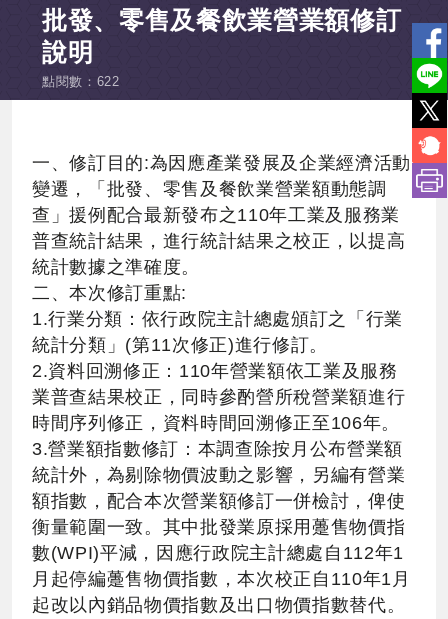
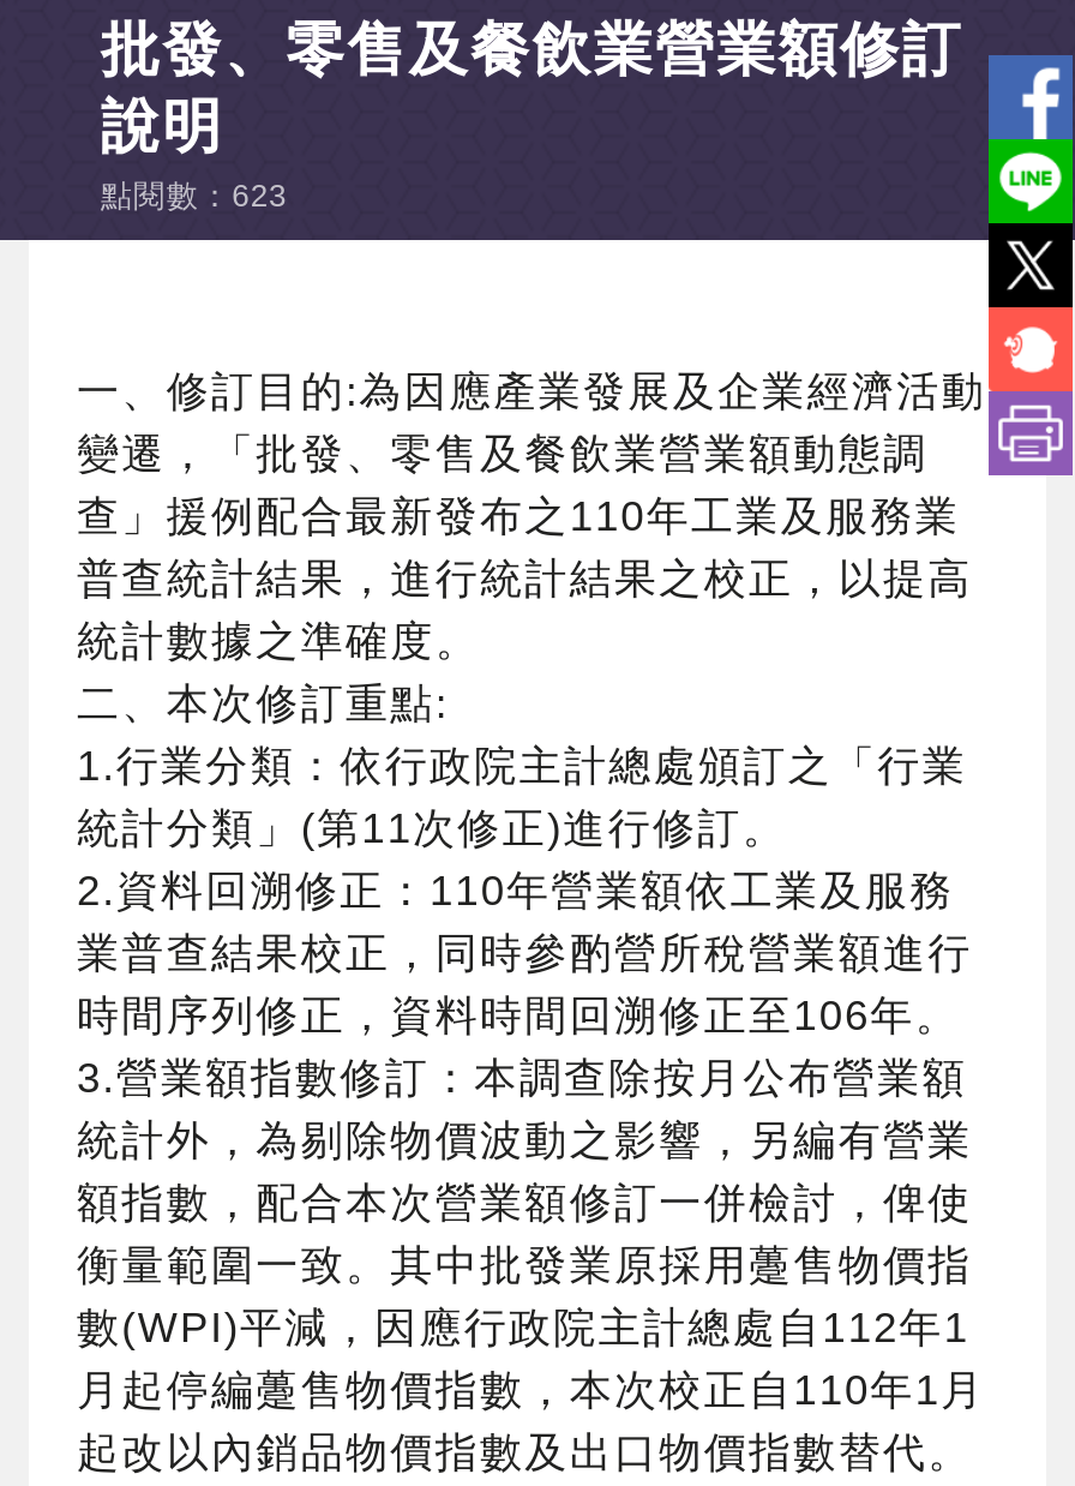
[42,74,120,89] 點閱數：622 -> [101,178,287,214] 點閱數：623

